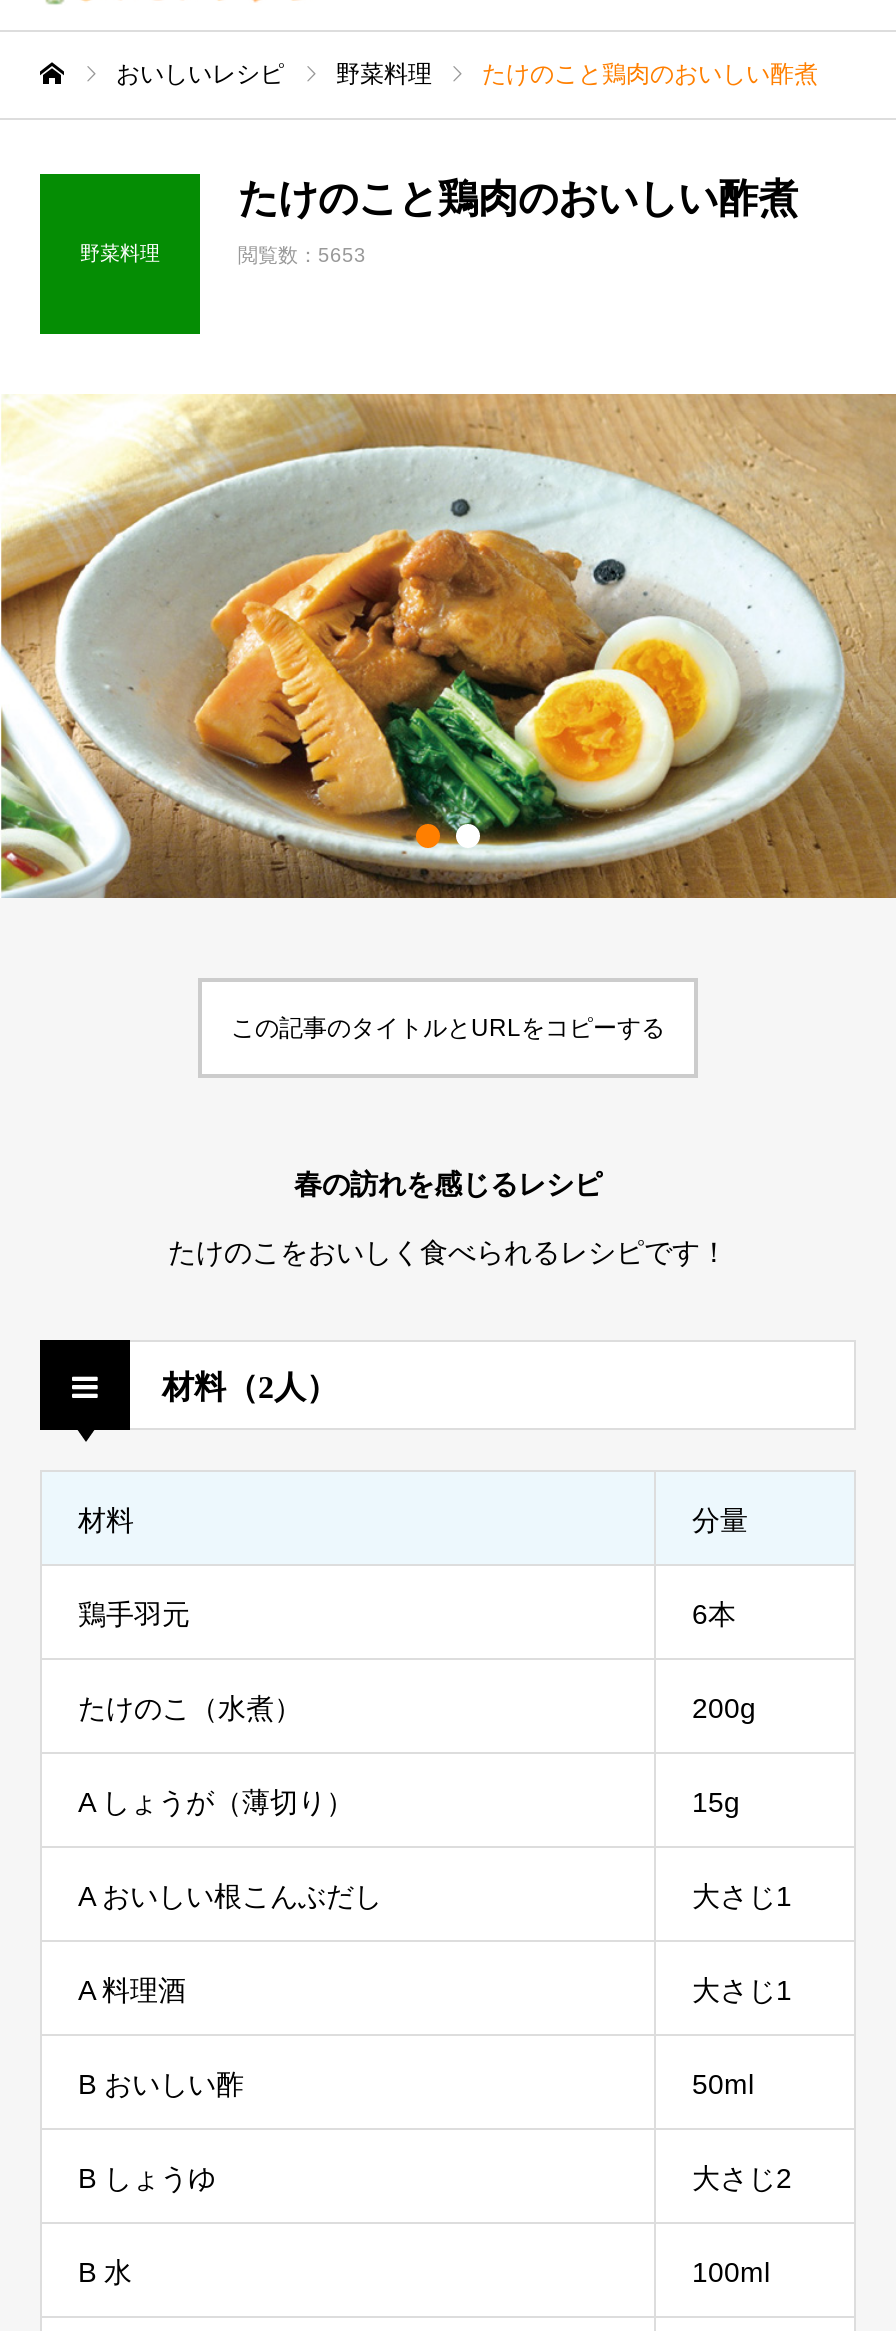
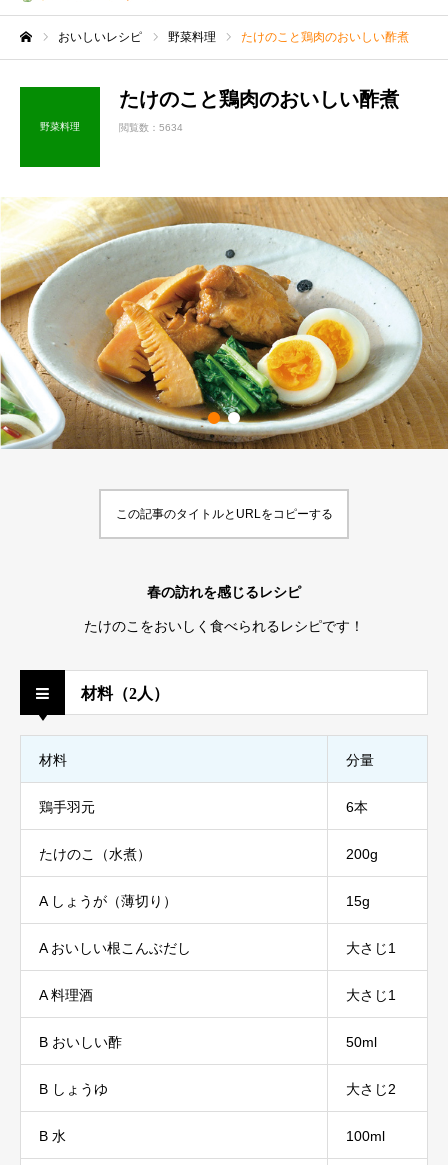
[238,244,366,266] 閲覧数：5653 -> [119,122,183,133] 閲覧数：5634

